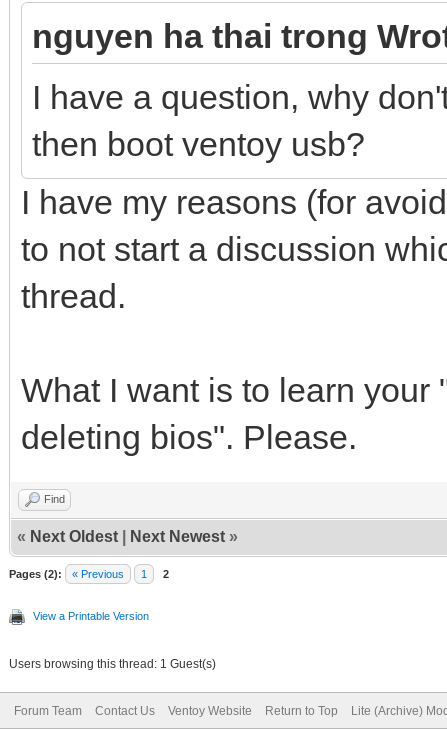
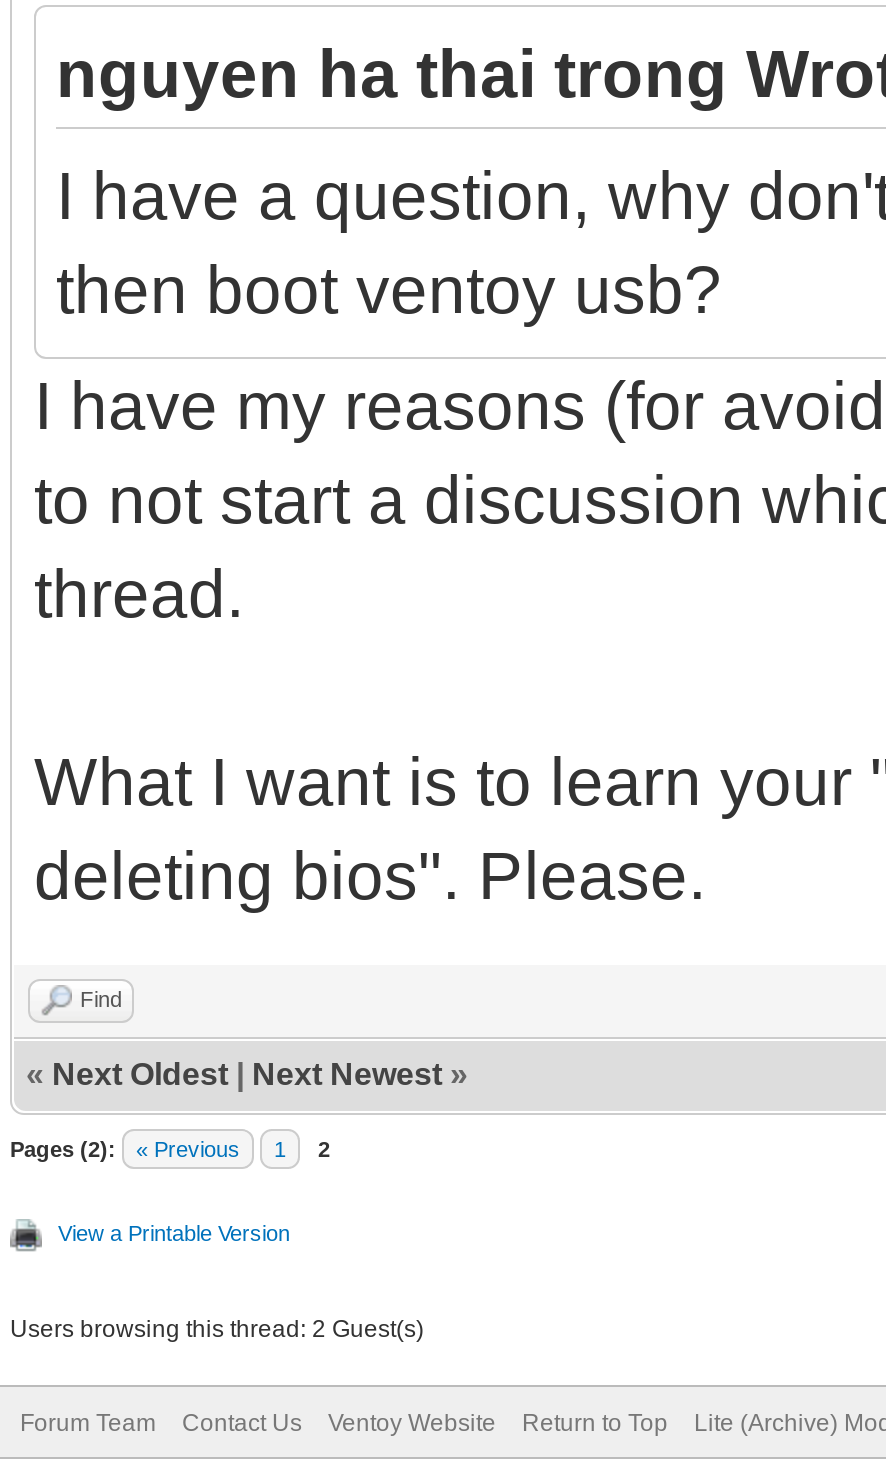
[9,657,216,671] Users browsing this thread: 1 Guest(s) -> [10,1315,424,1343] Users browsing this thread: 2 Guest(s)

